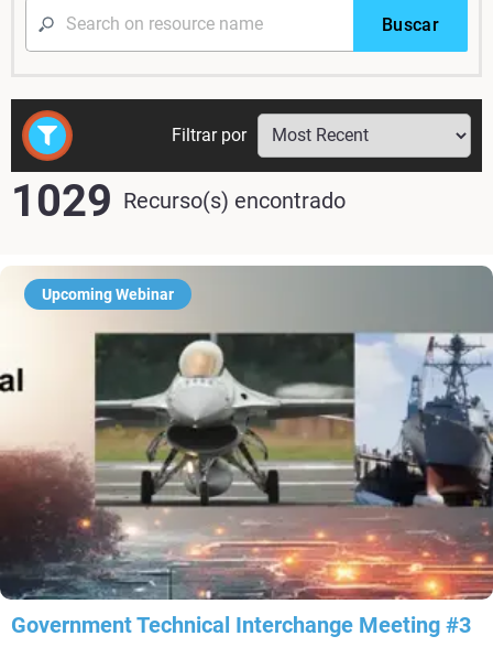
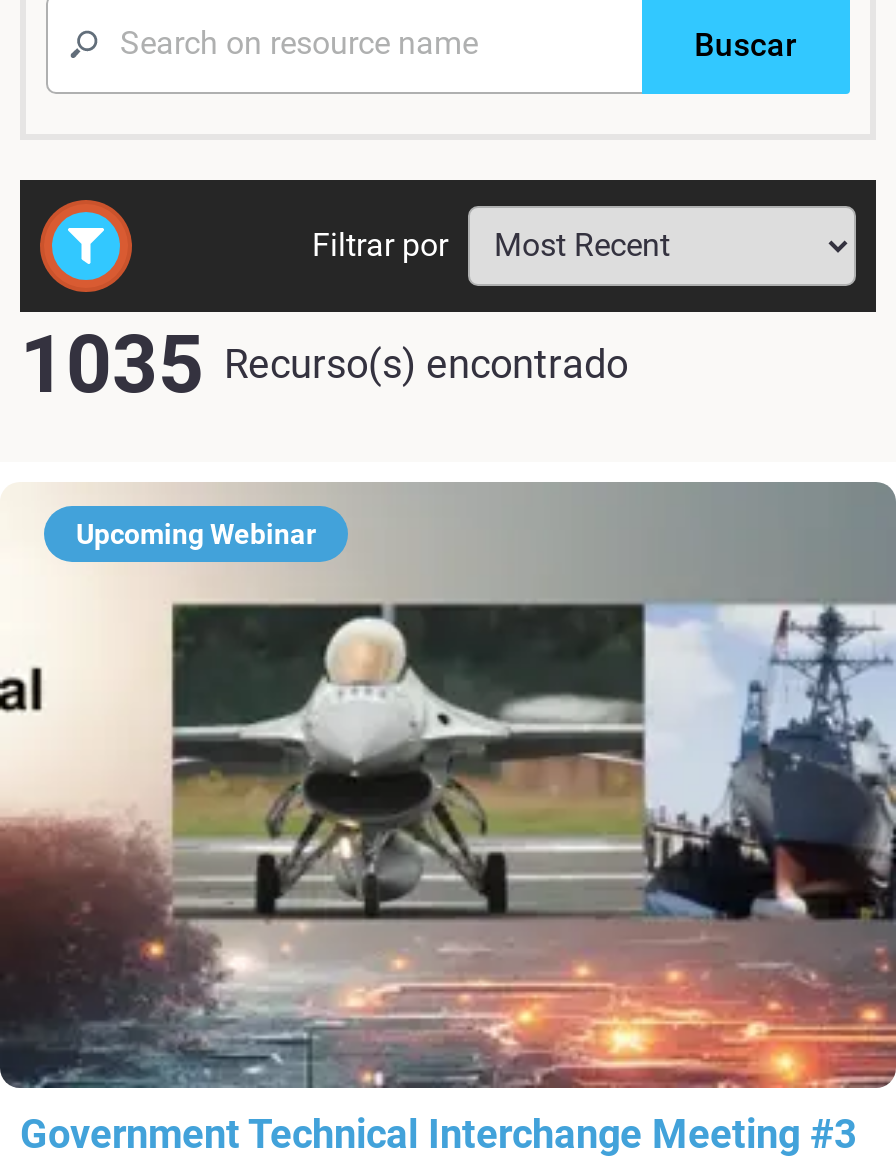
[11,175,346,227] 1029 Recurso(s) encontrado -> [20,317,628,411] 1035 Recurso(s) encontrado

